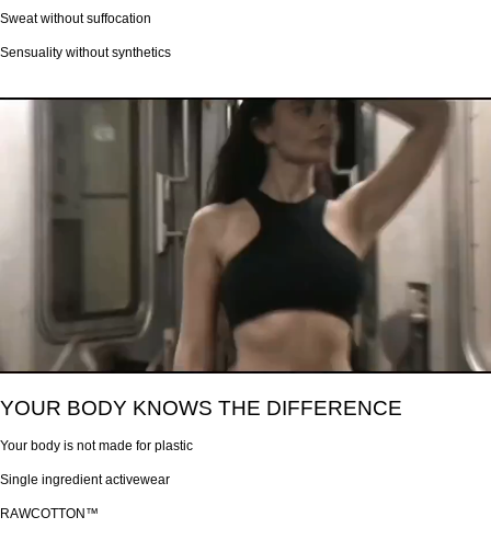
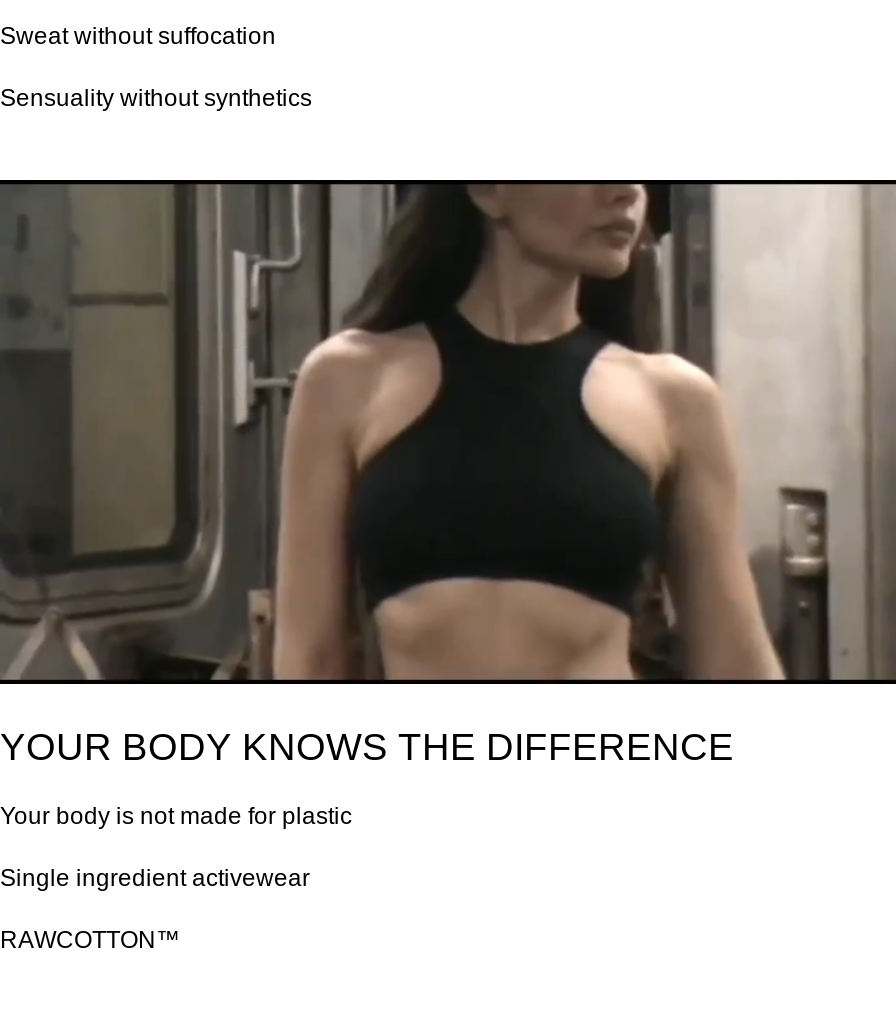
[3,99,488,372] [image] -> [6,182,890,682] [image]

